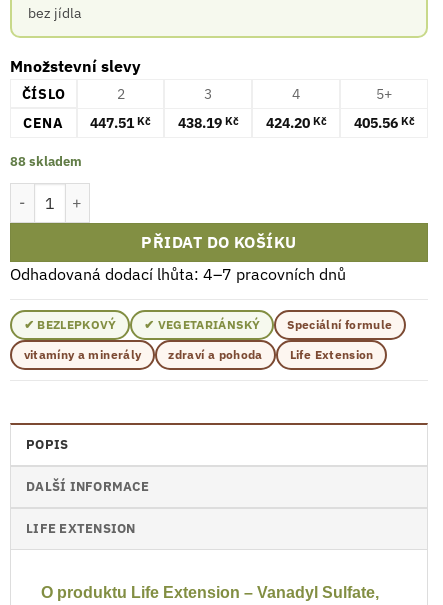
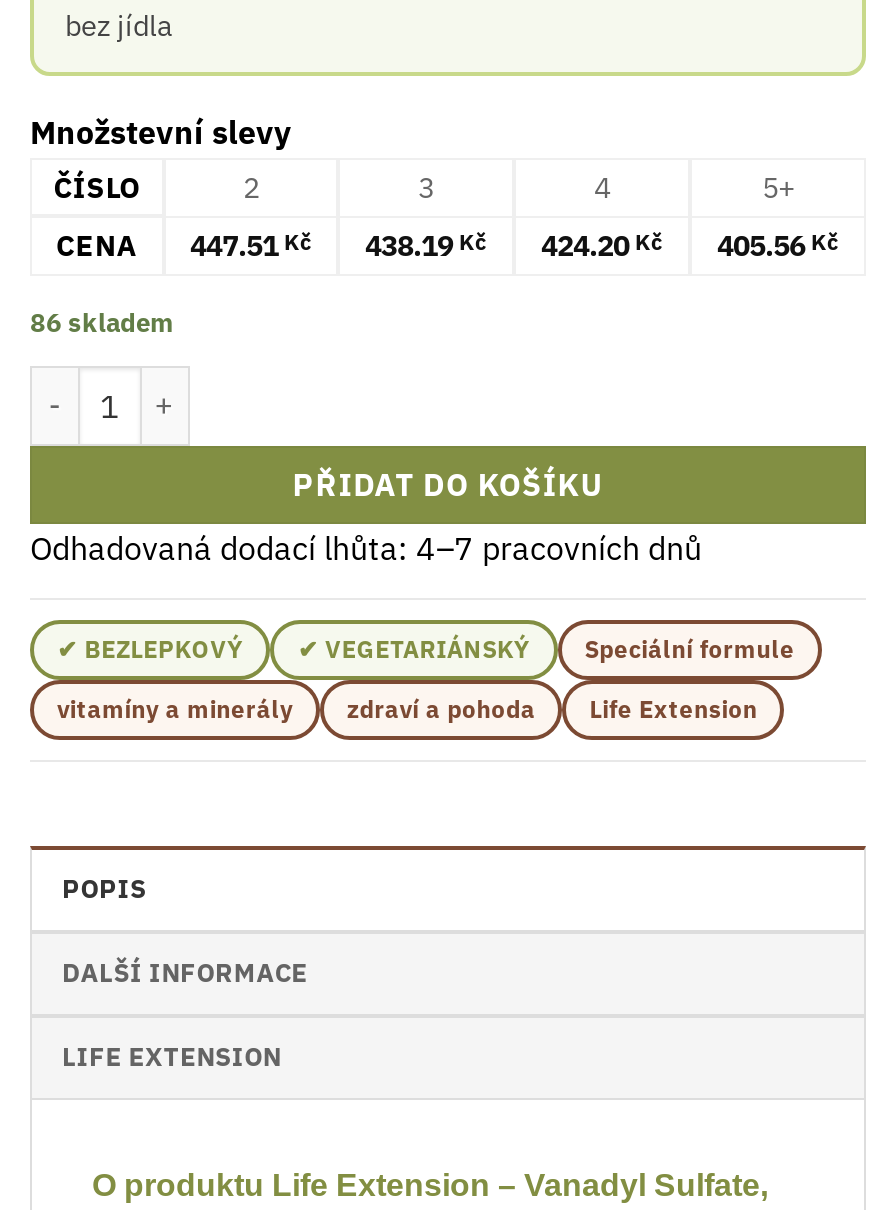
[10,153,82,170] 88 skladem -> [30,305,174,339] 86 skladem

